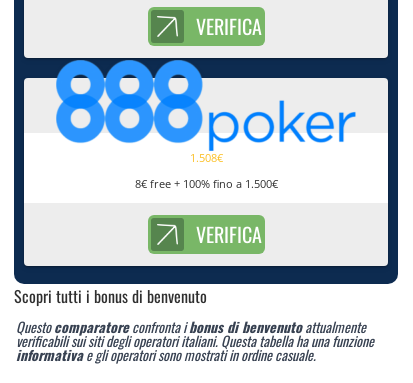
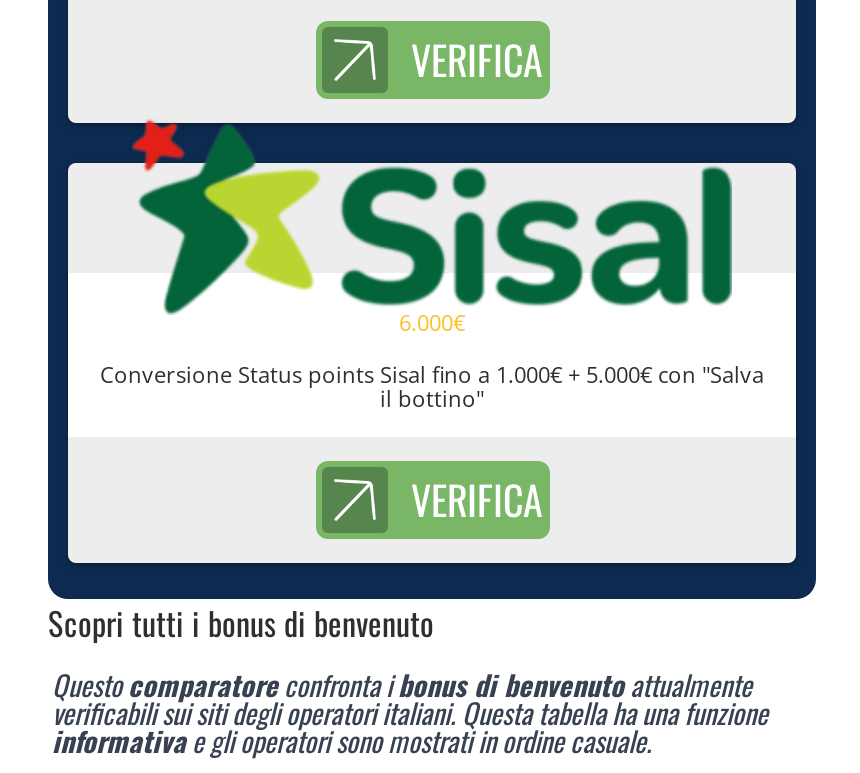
[55,57,356,165] [image] | 1.508€ -> [132,119,734,337] [image] | 6.000€
[134,176,277,191] 8€ free + 100% fino a 1.500€ -> [100,359,764,413] Conversione Status points Sisal fino a 1.000€ + 5.000€ con "Salva | il bottino"

